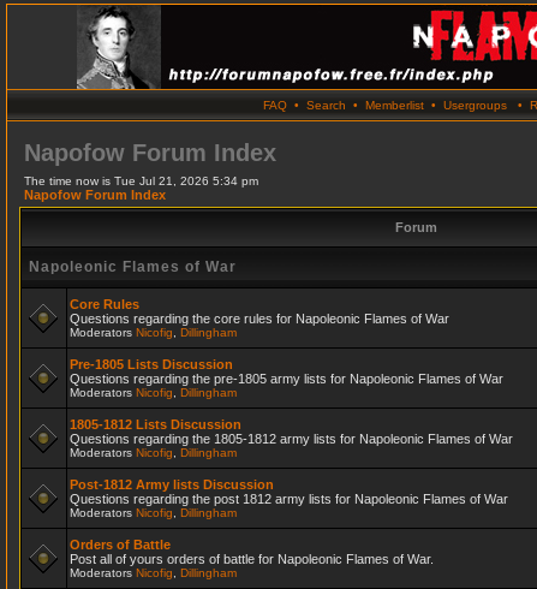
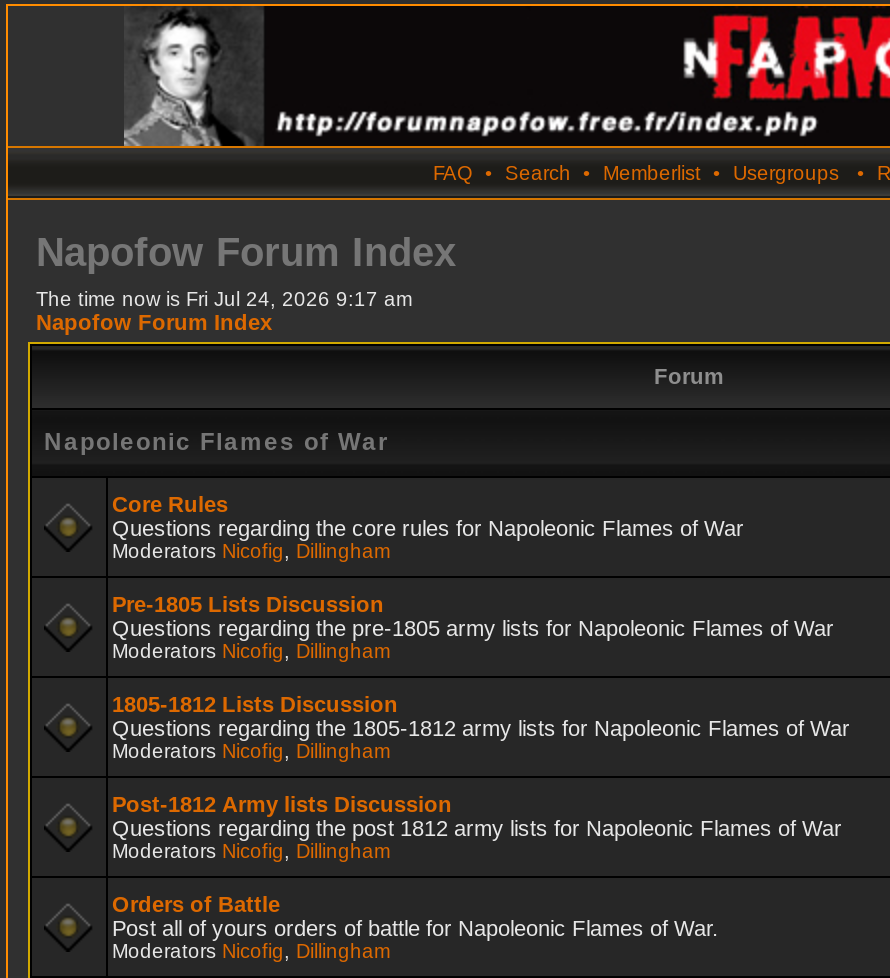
[24,174,258,188] The time now is Tue Jul 21, 2026 5:34 pm -> [36,288,412,310] The time now is Fri Jul 24, 2026 9:17 am

